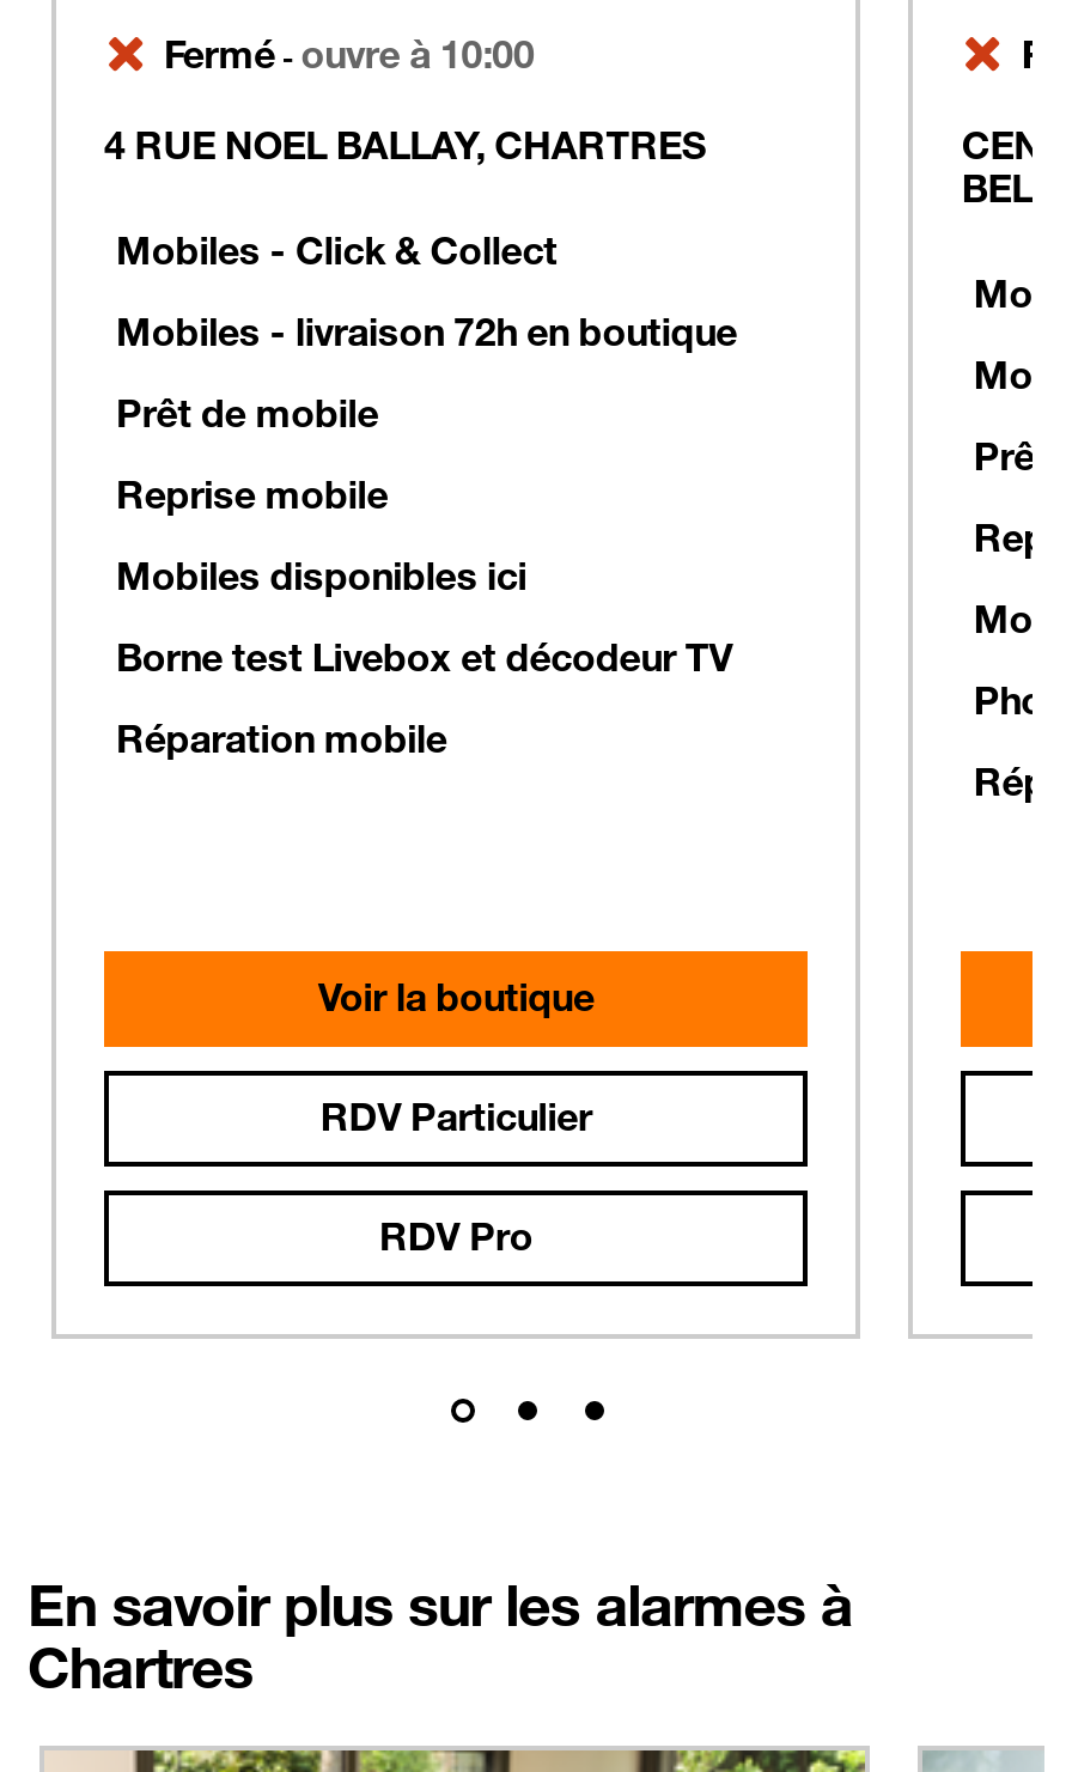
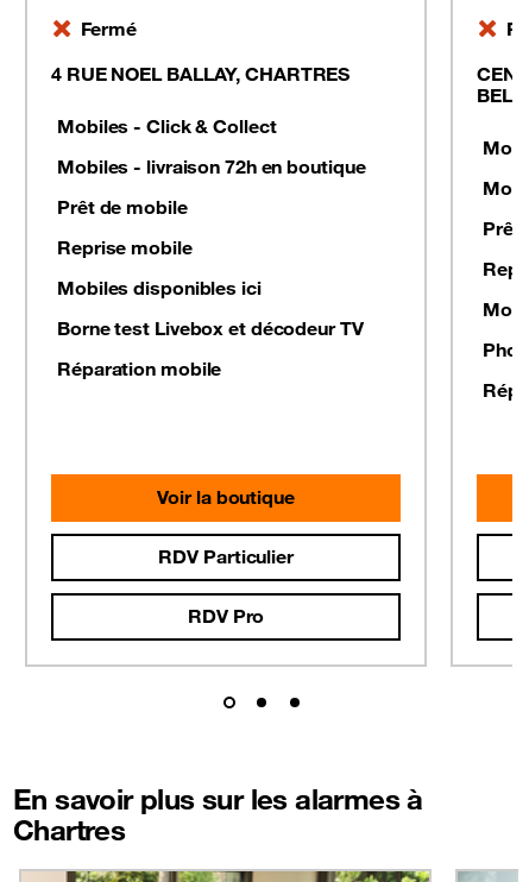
[164,30,535,78] Fermé - ouvre à 10:00 -> [81,17,136,41] Fermé

